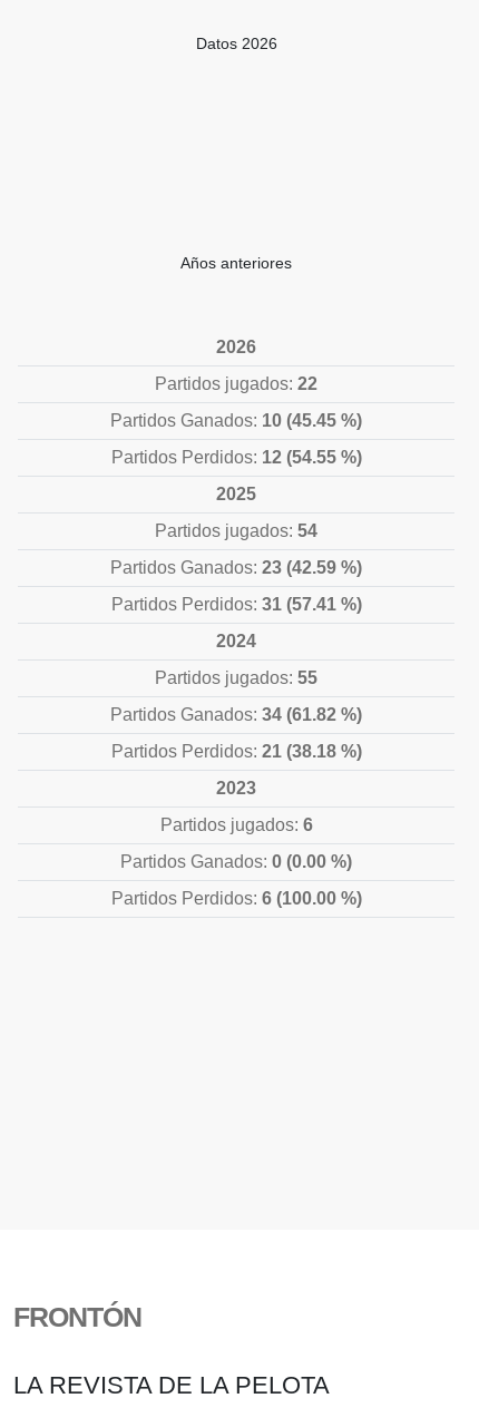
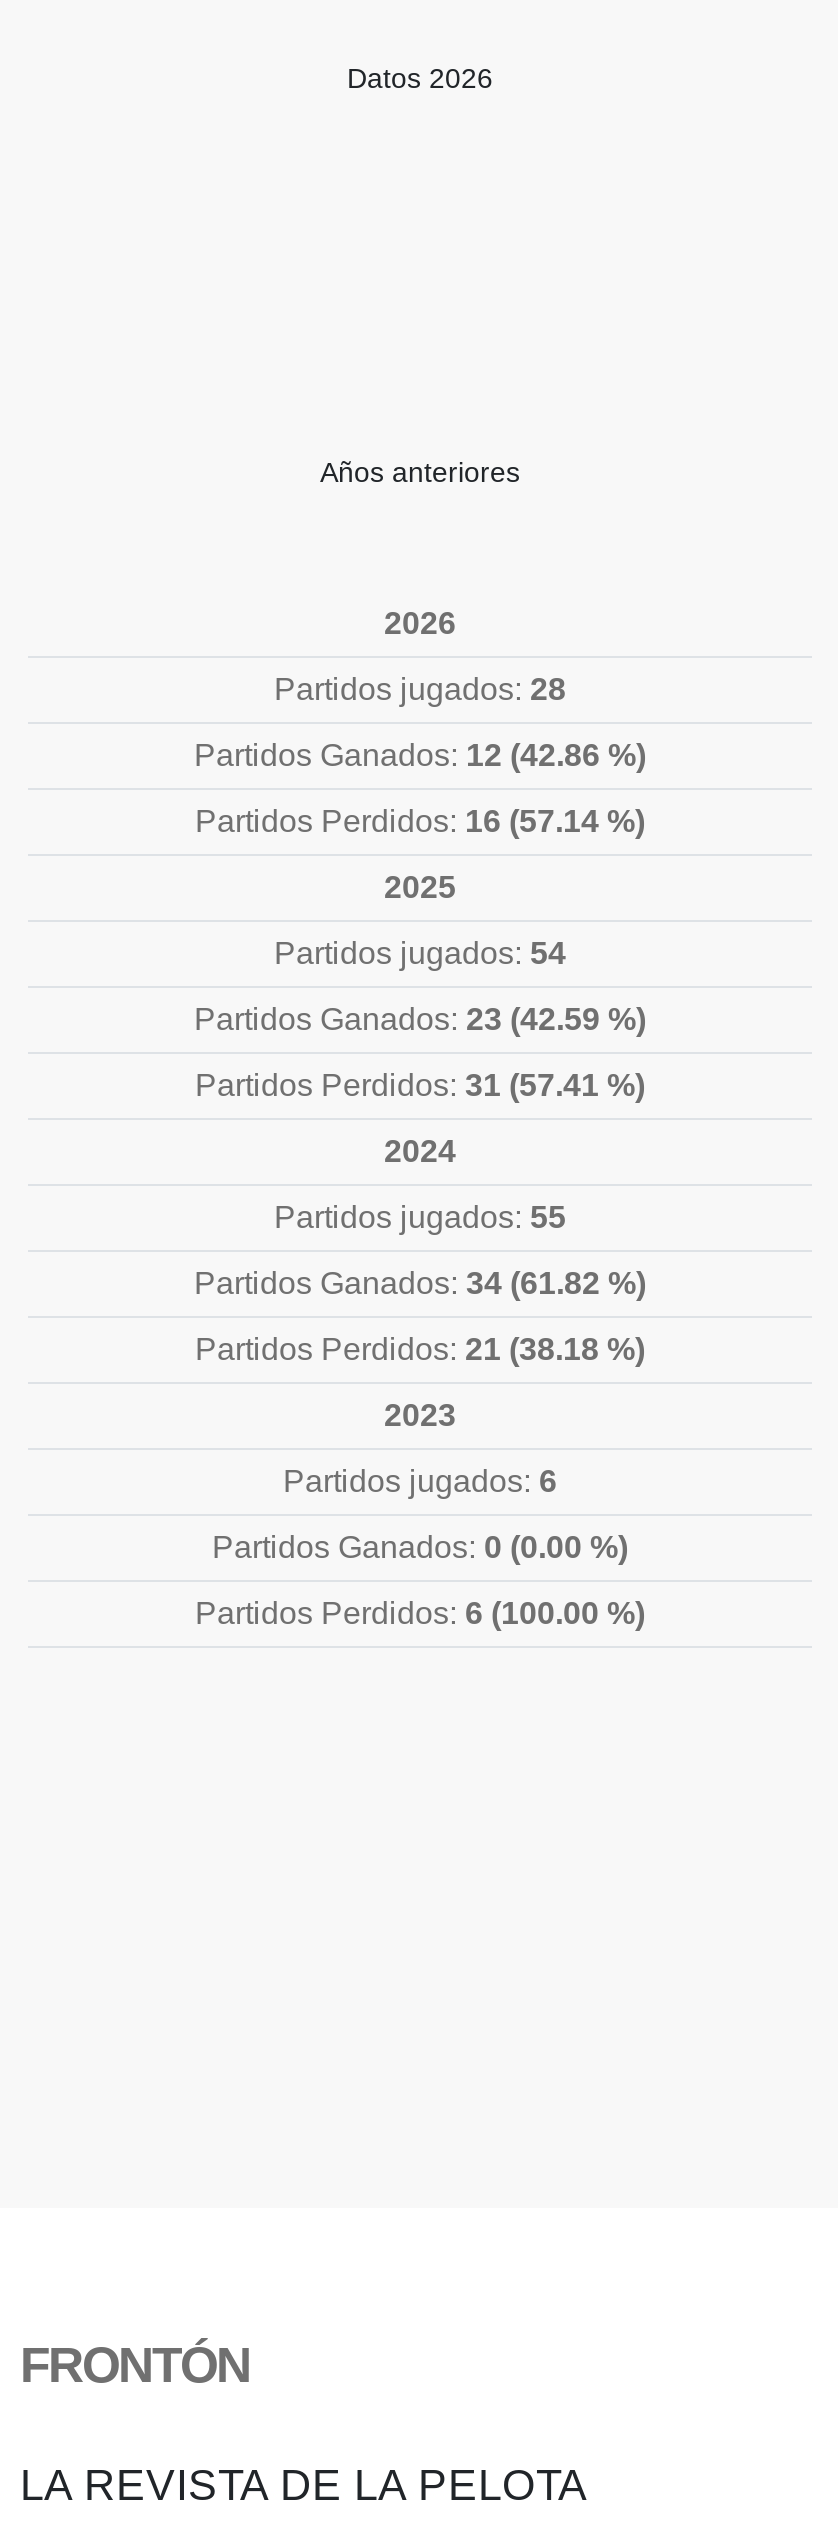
[155,375,317,394] Partidos jugados: 22 -> [274,672,566,706] Partidos jugados: 28
[110,411,362,430] Partidos Ganados: 10 (45.45 %) -> [194,738,646,772] Partidos Ganados: 12 (42.86 %)
[111,448,361,467] Partidos Perdidos: 12 (54.55 %) -> [195,804,645,838] Partidos Perdidos: 16 (57.14 %)

